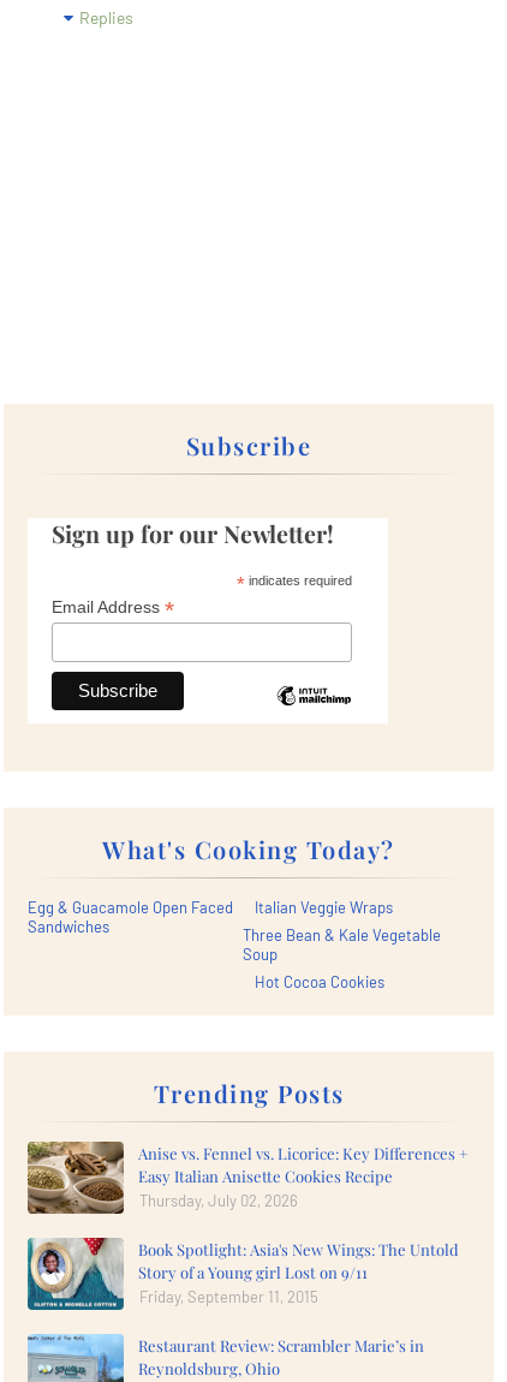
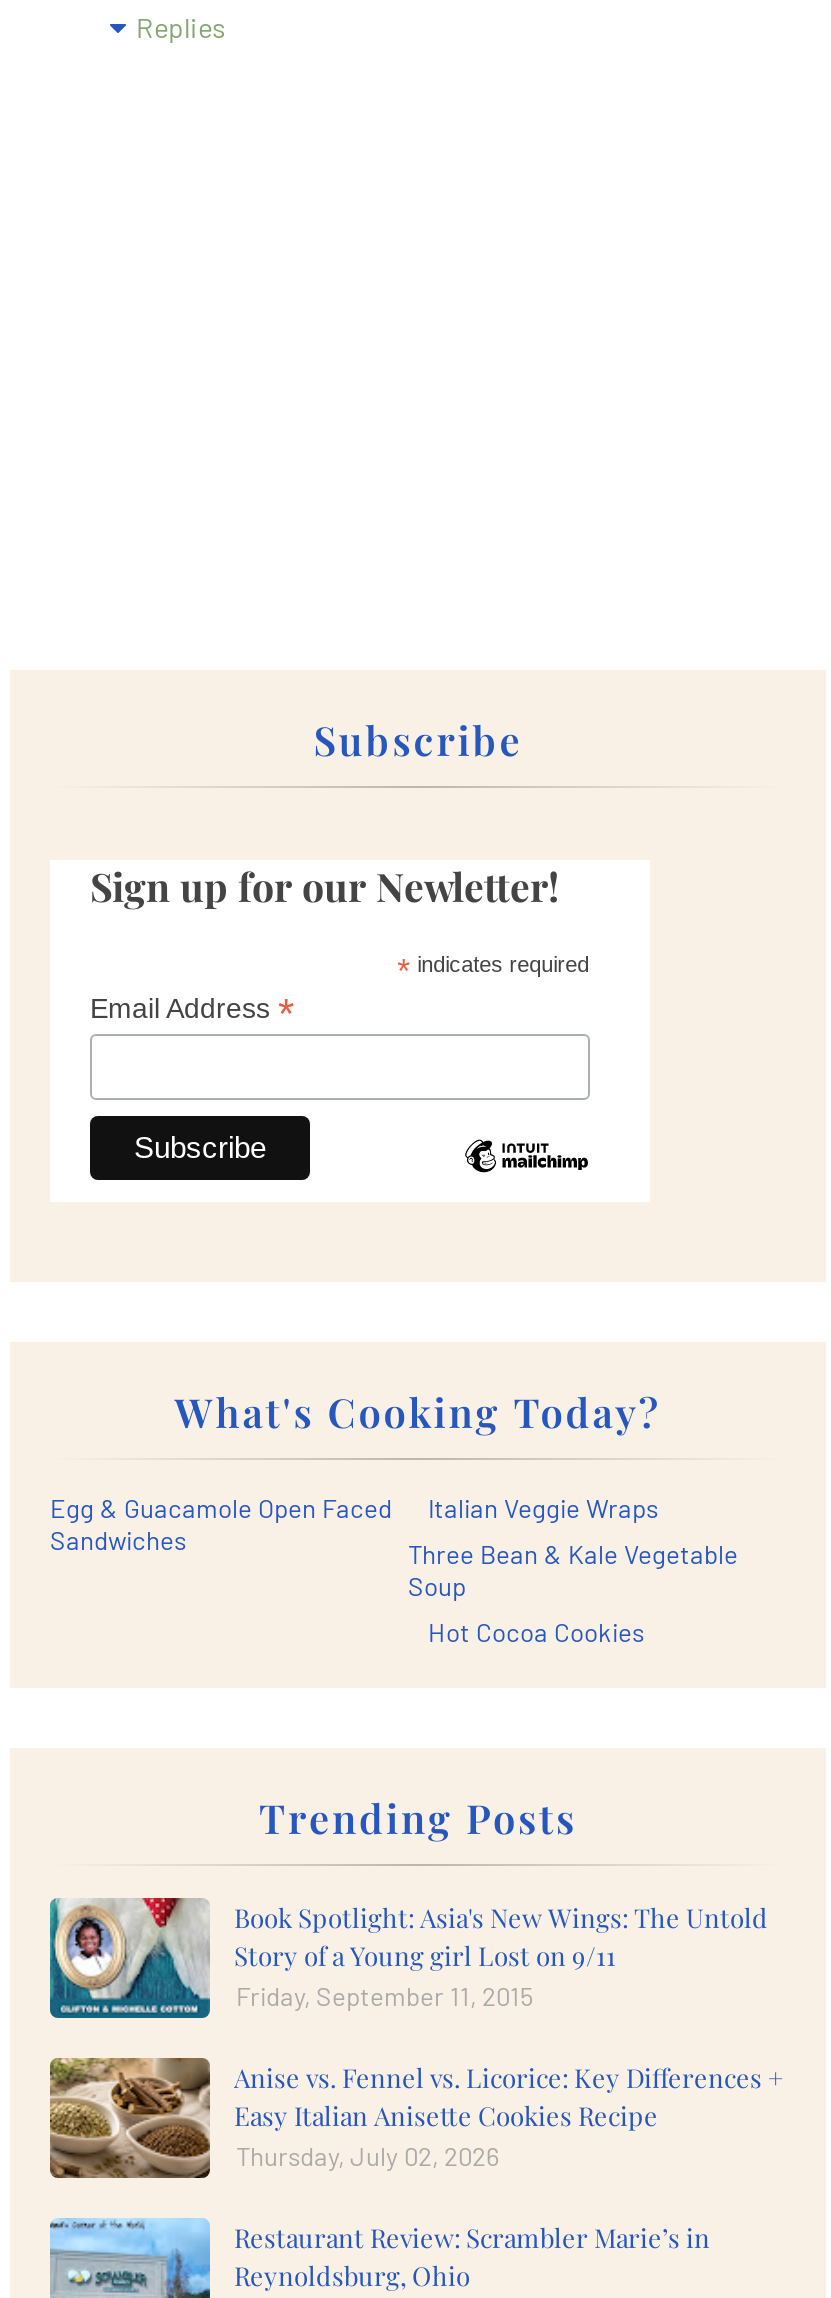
moved [25,1139,469,1216] -> [46,2054,784,2182]: [image] | Anise vs. Fennel vs. Licorice: Key Differences + | Easy Italian Anisette Cookies Recipe | Thursday, July 02, 2026
moved [26,1237,459,1311] -> [48,1896,768,2020]: [image] | Book Spotlight: Asia's New Wings: The Untold | Story of a Young girl Lost on 9/11 | Friday, September 11, 2015

